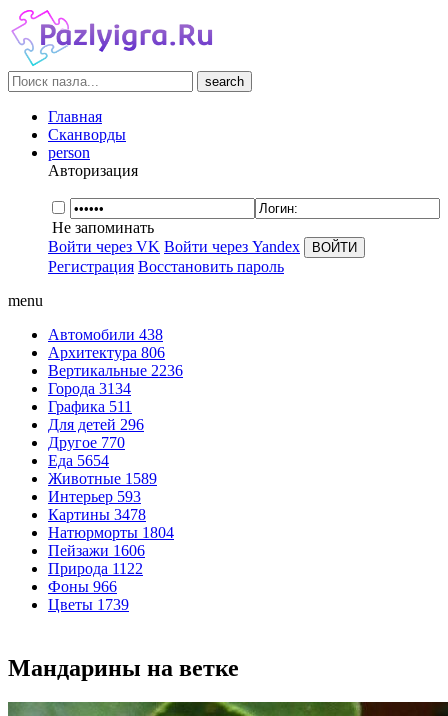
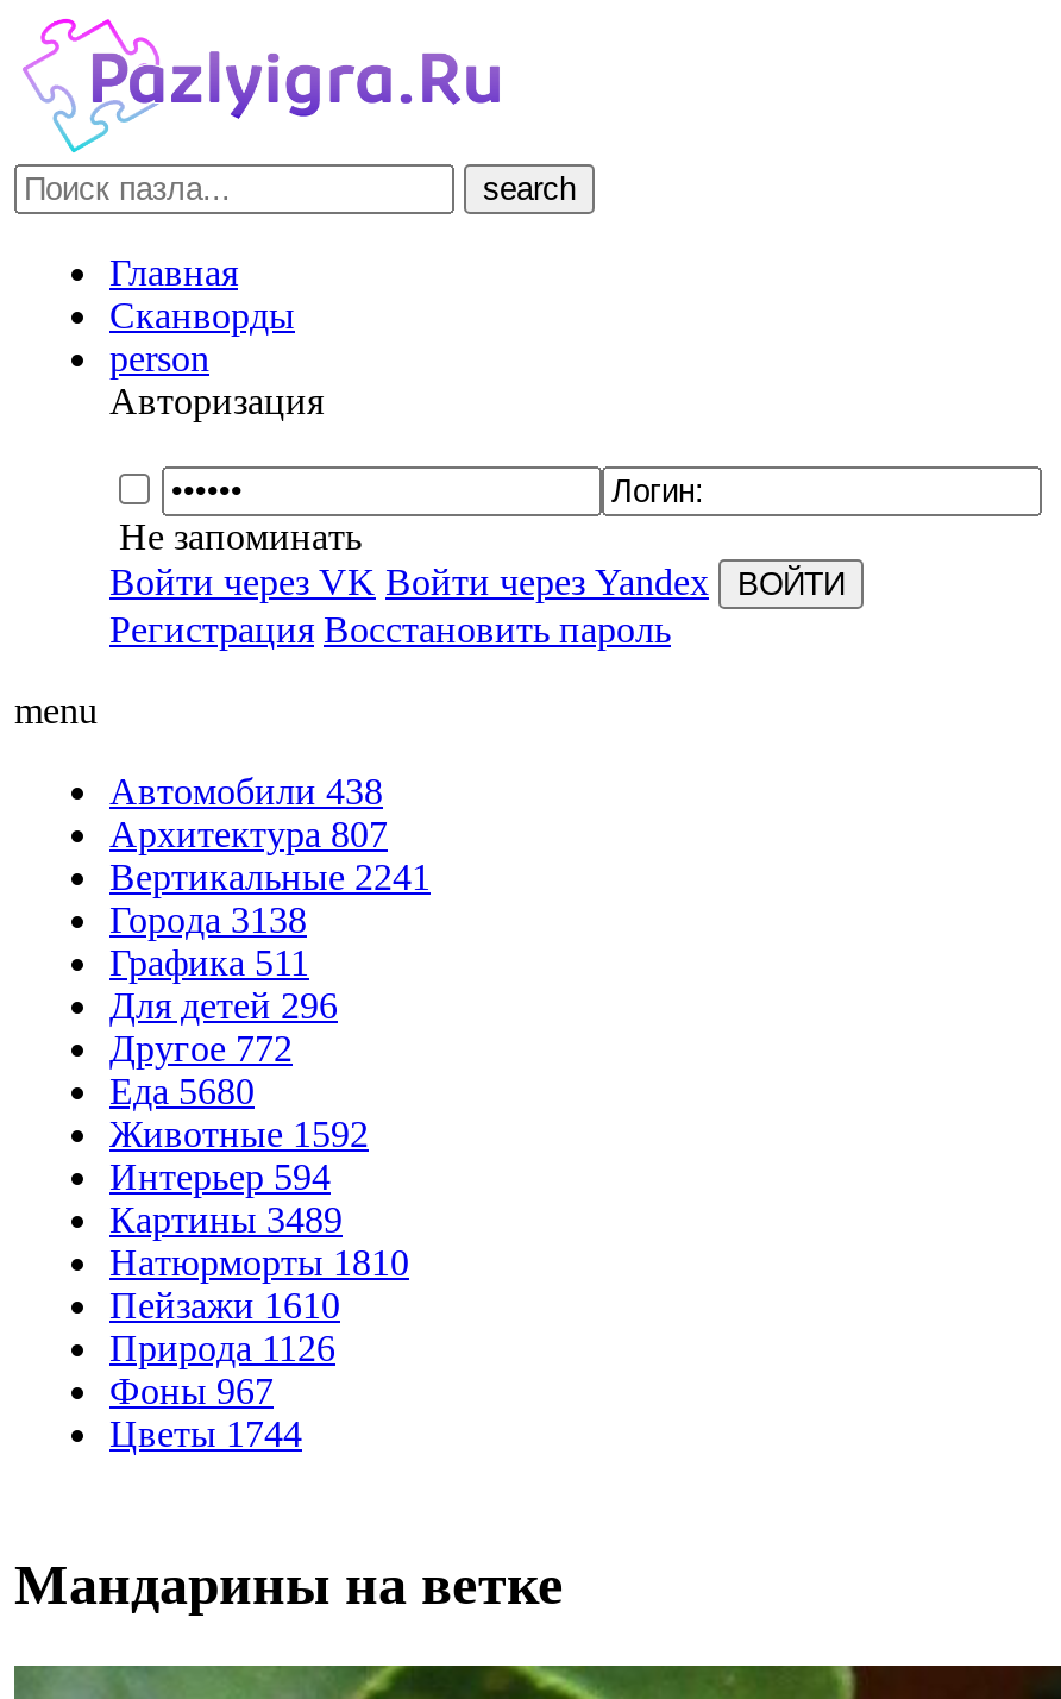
[48,344,165,361] Архитектура 806 -> [109,814,388,854] Архитектура 807
[48,362,183,379] Вертикальные 2236 -> [109,857,431,897] Вертикальные 2241
[48,380,131,397] Города 3134 -> [109,899,307,940] Города 3138
[48,434,125,451] Другое 770 -> [109,1028,293,1068] Другое 772
[48,452,109,469] Еда 5654 -> [109,1071,255,1111] Еда 5680
[48,470,157,487] Животные 1589 -> [109,1114,369,1154] Животные 1592
[48,488,141,505] Интерьер 593 -> [109,1156,331,1197] Интерьер 594
[48,506,146,523] Картины 3478 -> [109,1199,343,1240] Картины 3489
[48,524,174,541] Натюрморты 1804 -> [109,1242,409,1283] Натюрморты 1810
[48,542,145,559] Пейзажи 1606 -> [109,1285,340,1325] Пейзажи 1610
[48,560,143,577] Природа 1122 -> [109,1328,335,1368] Природа 1126
[48,578,117,595] Фоны 966 -> [109,1371,274,1411] Фоны 967
[48,596,129,613] Цветы 1739 -> [109,1413,302,1454] Цветы 1744

